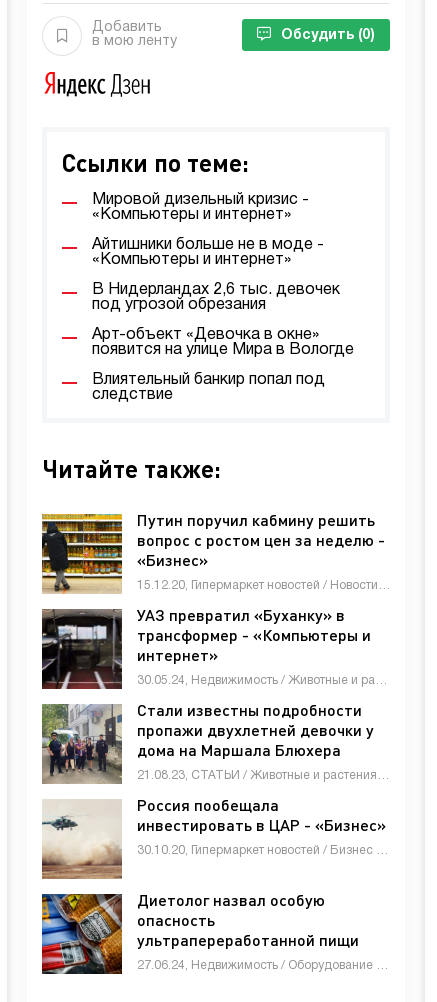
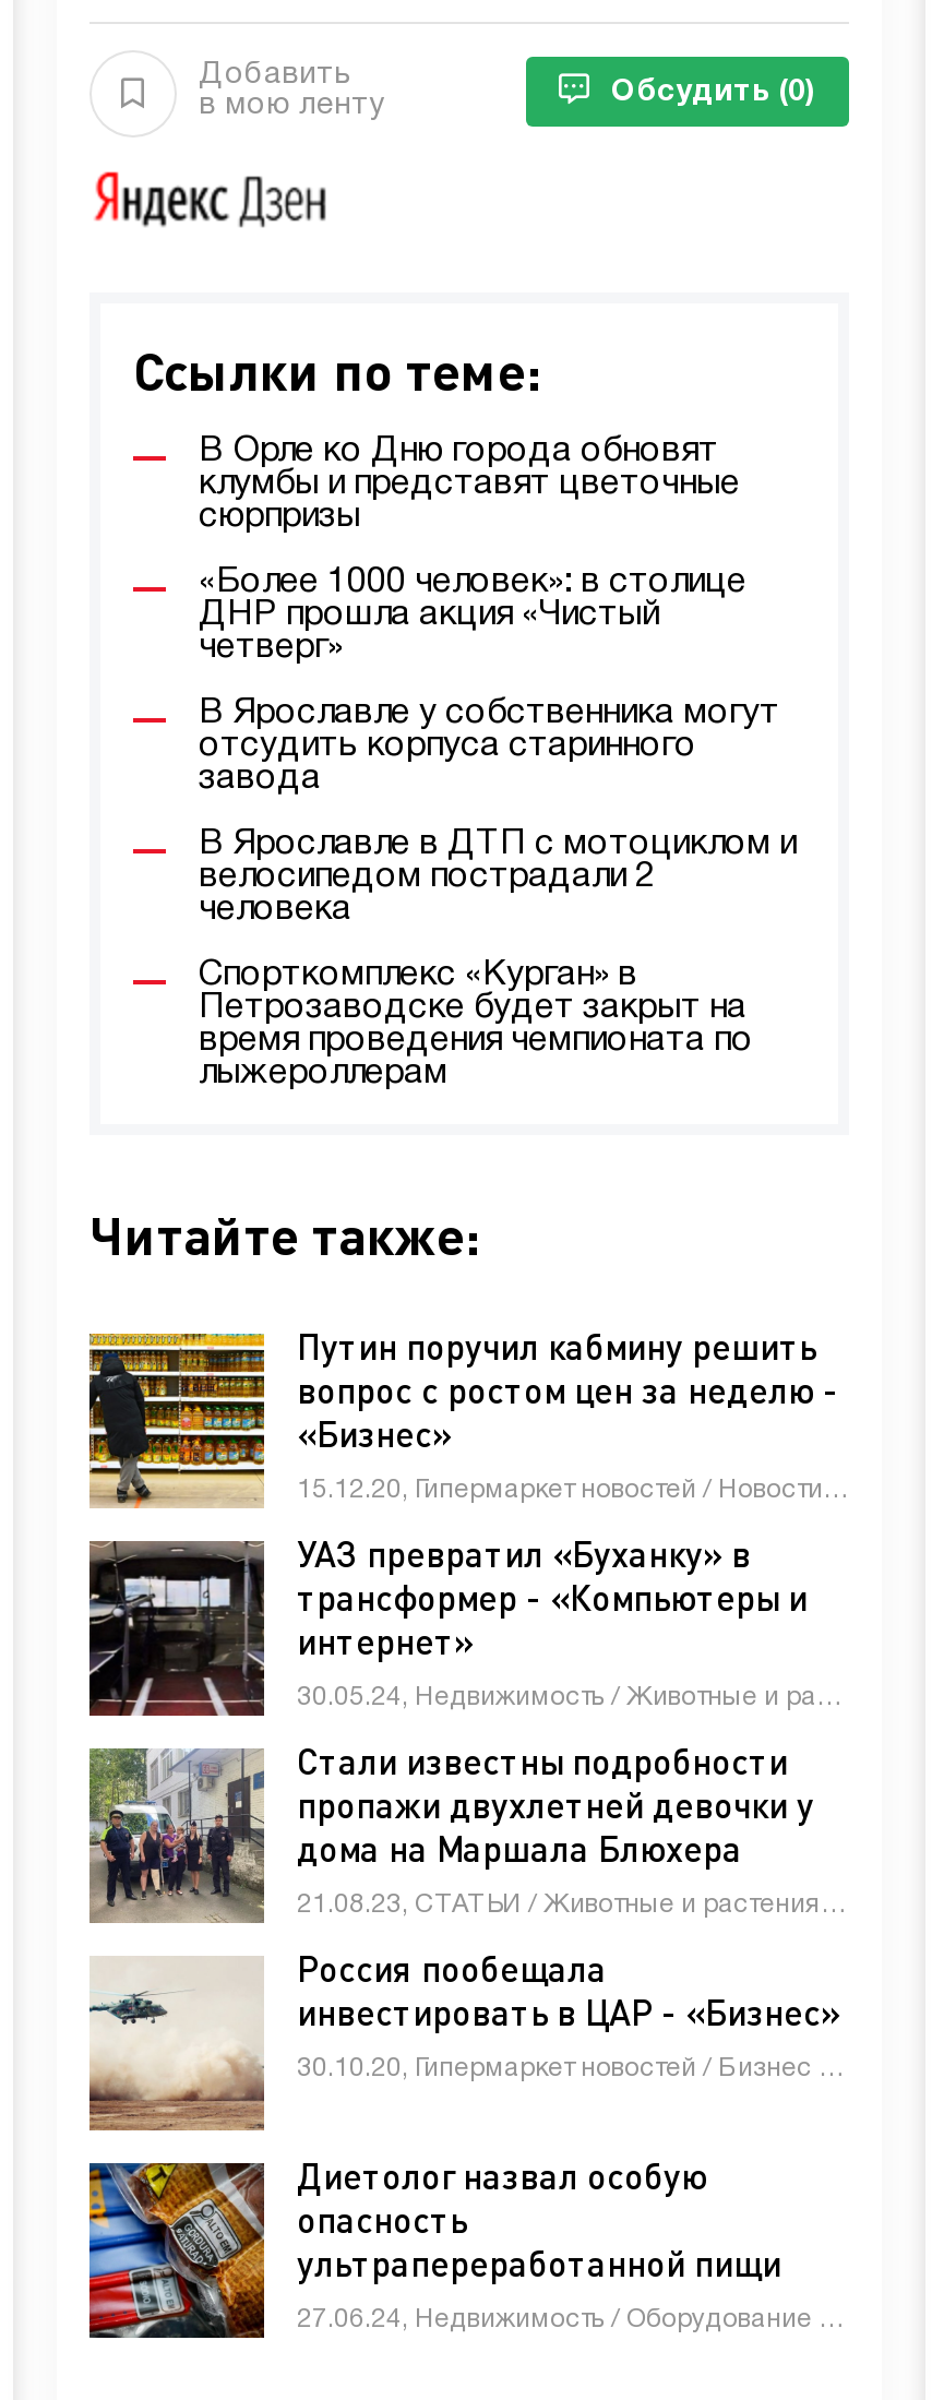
[92,193,309,222] Мировой дизельный кризис - | «Компьютеры и интернет» -> [199,437,740,533] В Орле ко Дню города обновят | клумбы и представят цветочные | сюрпризы
[92,238,324,267] Айтишники больше не в моде - | «Компьютеры и интернет» -> [199,568,746,664] «Более 1000 человек»: в столице | ДНР прошла акция «Чистый | четверг»
[92,283,340,312] В Нидерландах 2,6 тыс. девочек | под угрозой обрезания -> [199,698,779,795] В Ярославле у собственника могут | отсудить корпуса старинного | завода
[92,328,354,357] Арт-объект «Девочка в окне» | появится на улице Мира в Вологде -> [199,829,797,926] В Ярославле в ДТП с мотоциклом и | велосипедом пострадали 2 | человека
[92,373,325,402] Влиятельный банкир попал под | следствие -> [199,960,753,1089] Спорткомплекс «Курган» в | Петрозаводске будет закрыт на | время проведения чемпионата по | лыжероллерам

